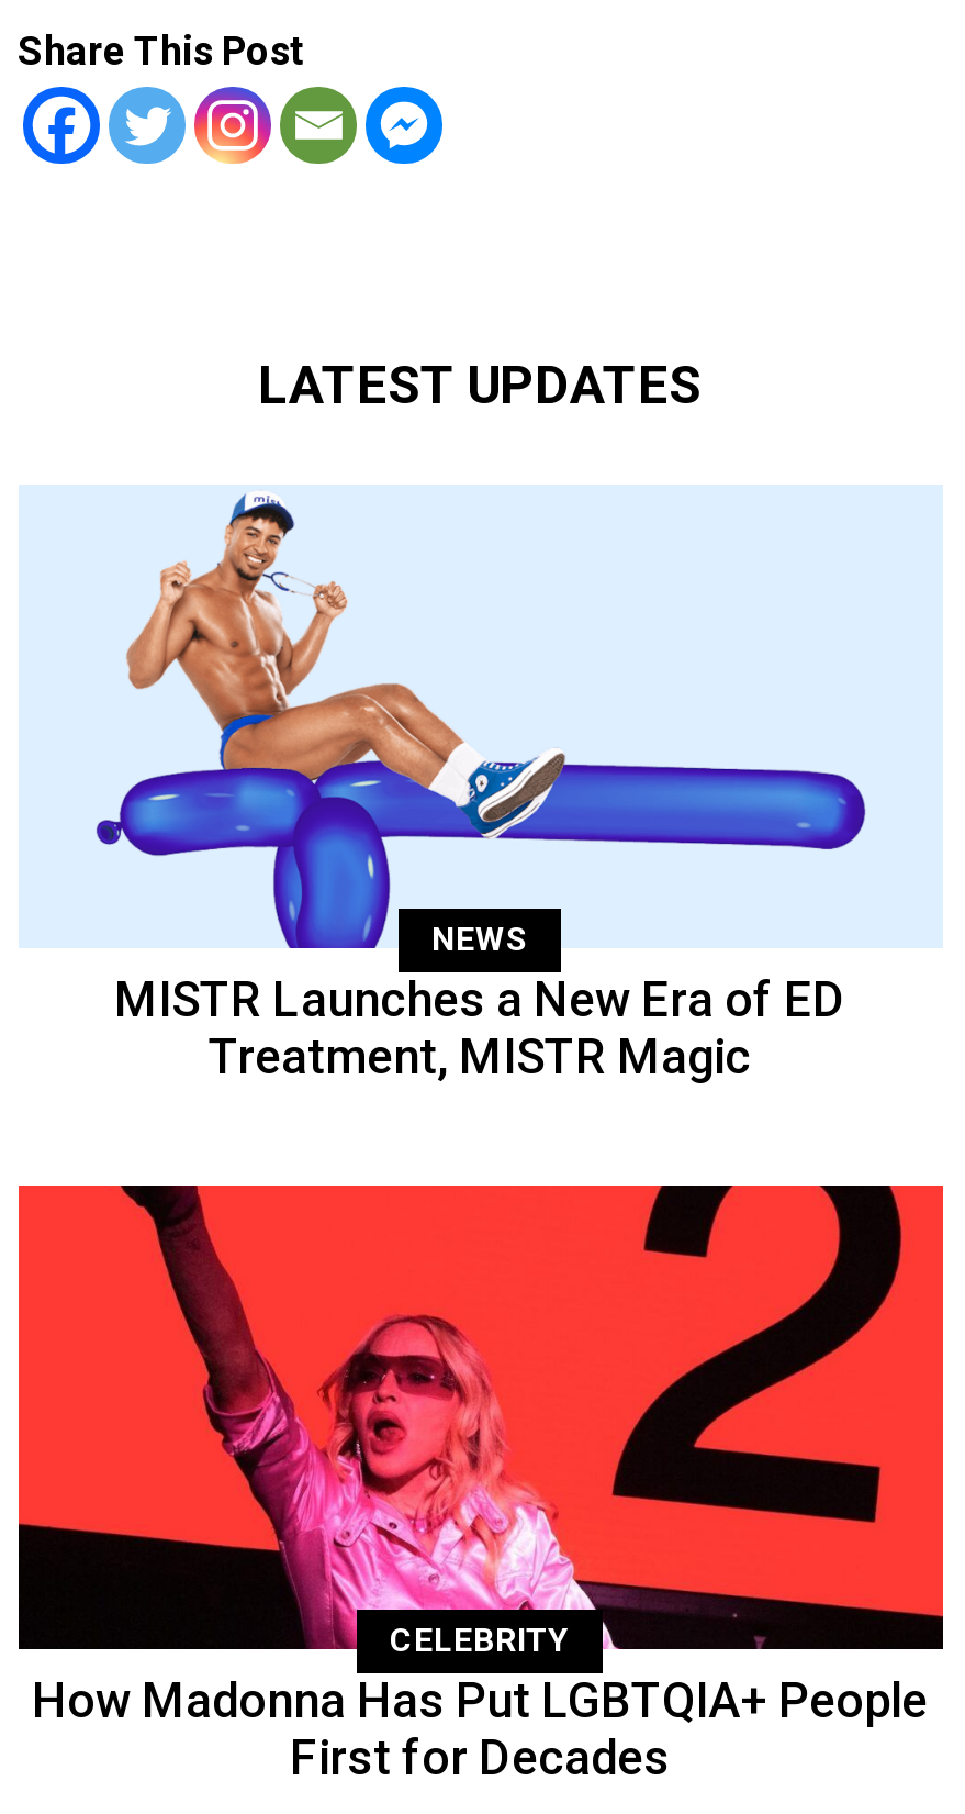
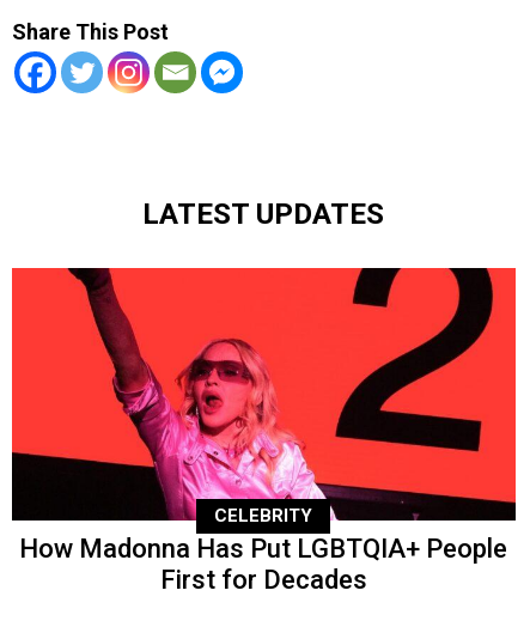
[21,487,941,1085] [image] | NEWS | MISTR Launches a New Era of ED | Treatment, MISTR Magic -> none

